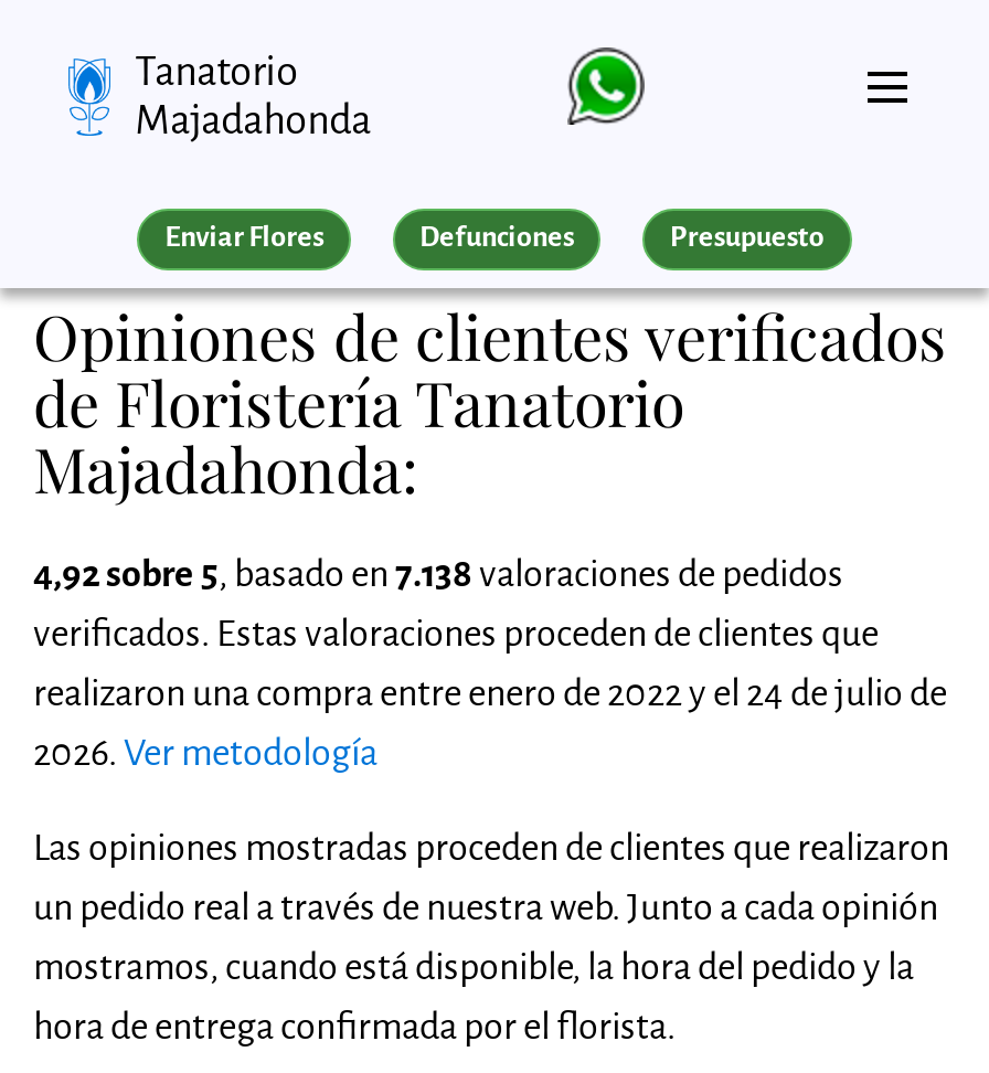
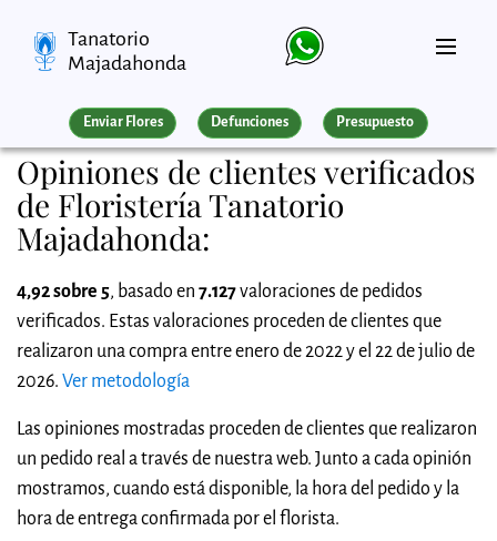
[33,555,843,595] 4,92 sobre 5, basado en 7.138 valoraciones de pedidos -> [17,282,423,302] 4,92 sobre 5, basado en 7.127 valoraciones de pedidos
[33,674,947,714] realizaron una compra entre enero de 2022 y el 24 de julio de -> [17,341,475,361] realizaron una compra entre enero de 2022 y el 22 de julio de

